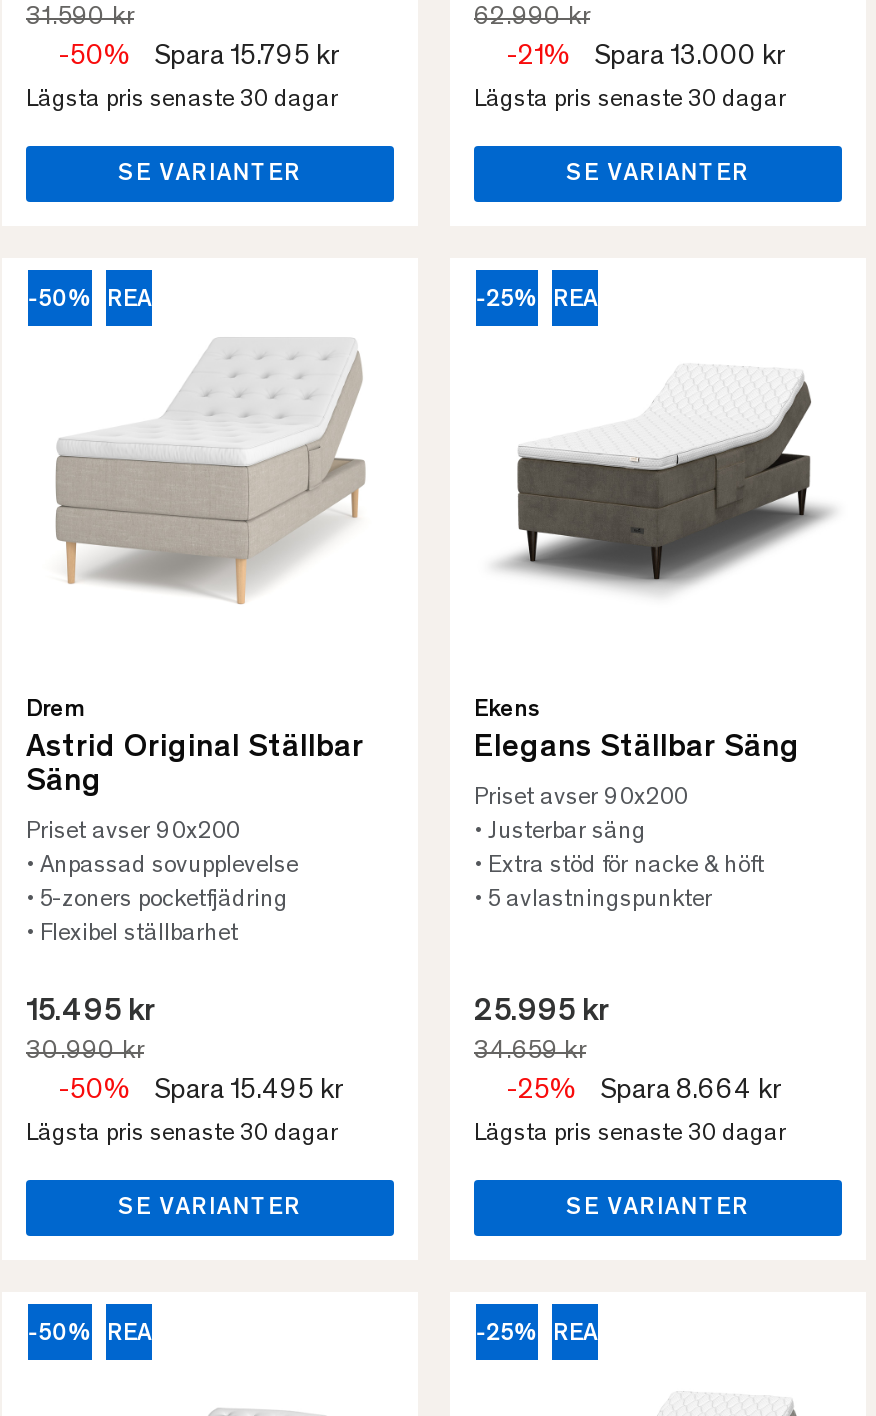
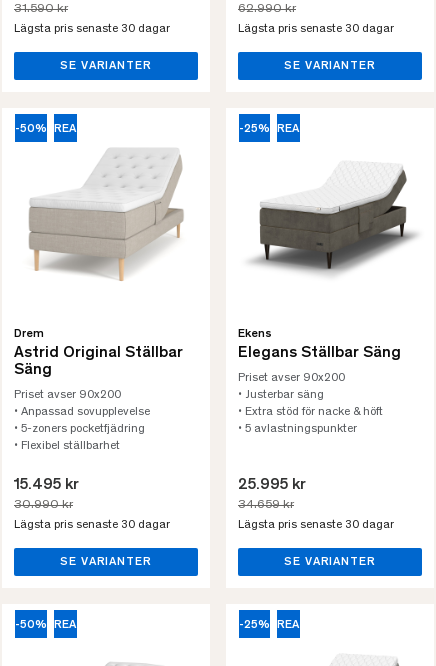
[58,44,340,72] -50% | Spara 15.795 kr -> none
[506,44,786,72] -21% | Spara 13.000 kr -> none
[58,1078,344,1106] -50% | Spara 15.495 kr -> none
[506,1078,782,1106] -25% | Spara 8.664 kr -> none

